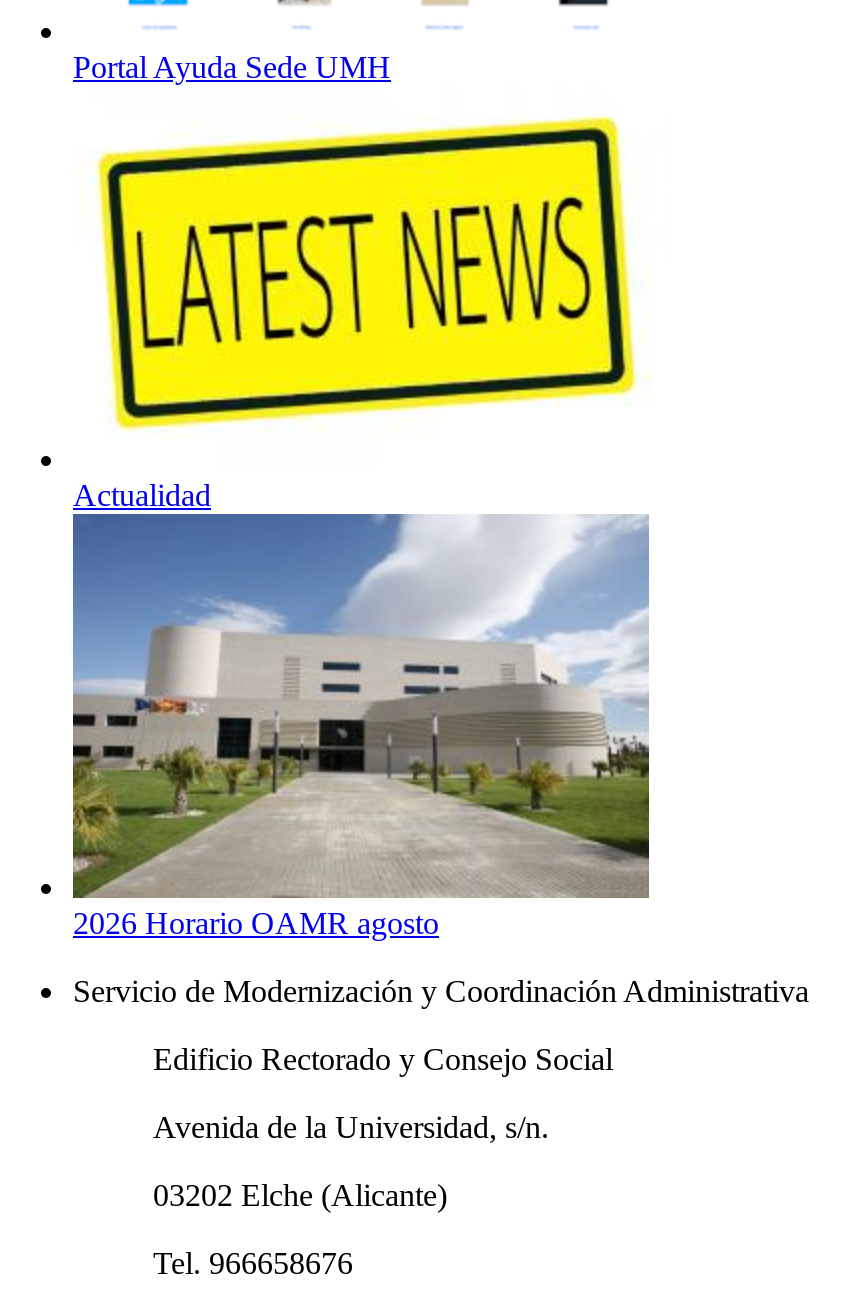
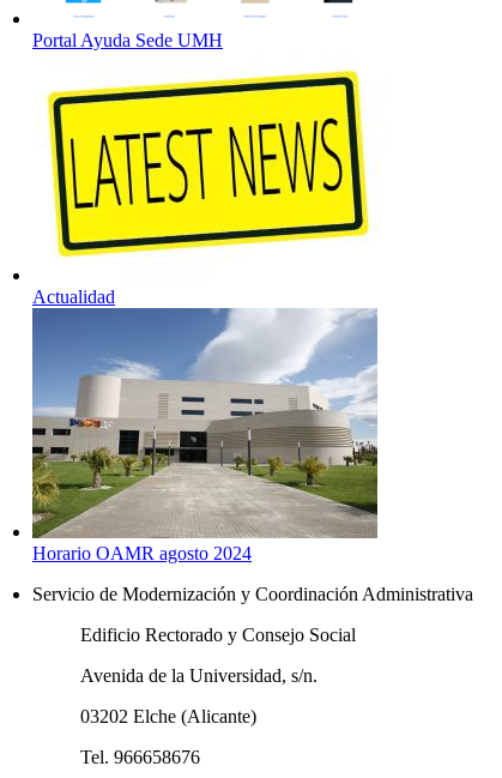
[73,906,439,940] 2026 Horario OAMR agosto -> [32,543,252,563] Horario OAMR agosto 2024

